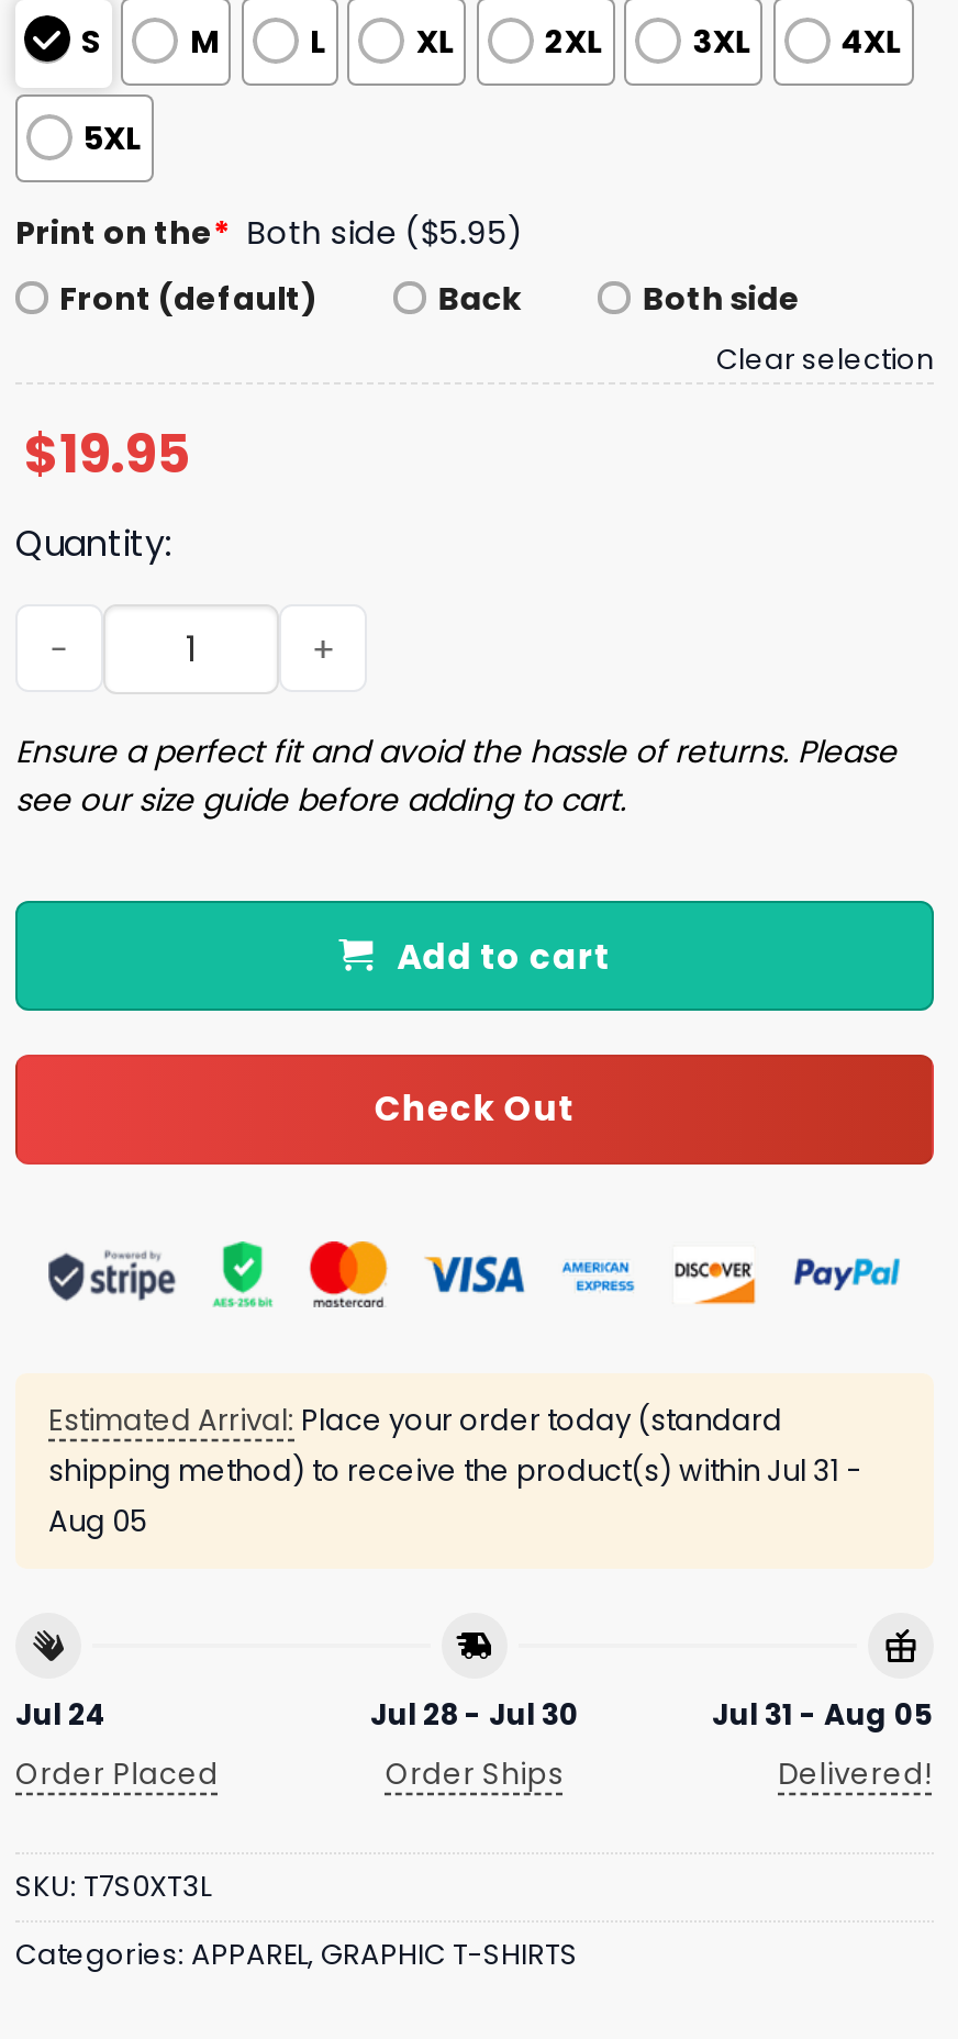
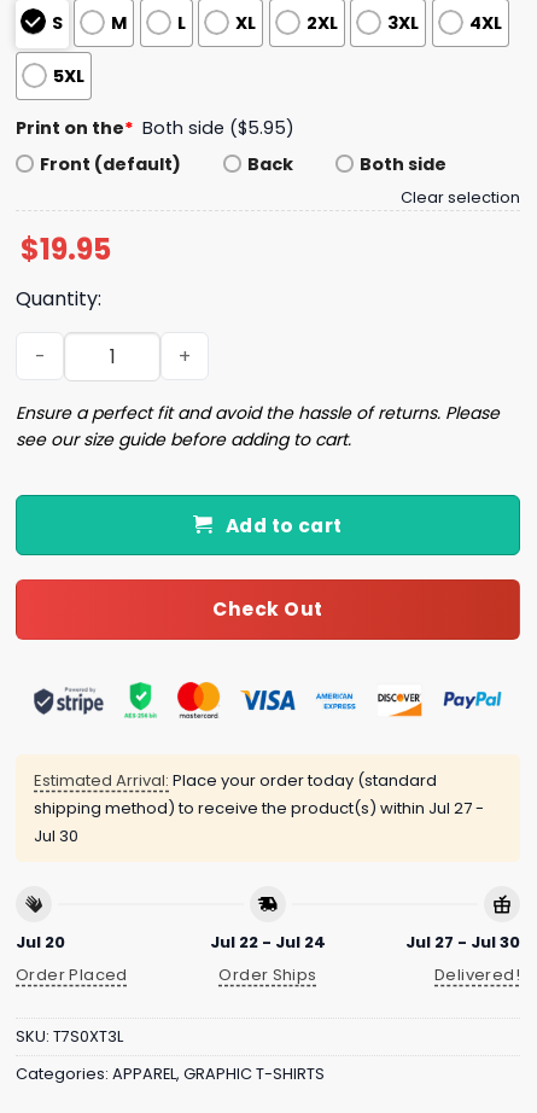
[48,1451,861,1543] shipping method) to receive the product(s) within Jul 31 - | Aug 05 -> [34,797,484,848] shipping method) to receive the product(s) within Jul 27 - | Jul 30
[15,1694,108,1736] Jul 24 -> [16,931,65,954] Jul 20
[370,1694,579,1736] Jul 28 - Jul 30 -> [210,931,326,954] Jul 22 - Jul 24
[712,1694,934,1736] Jul 31 - Aug 05 -> [405,931,520,954] Jul 27 - Jul 30

